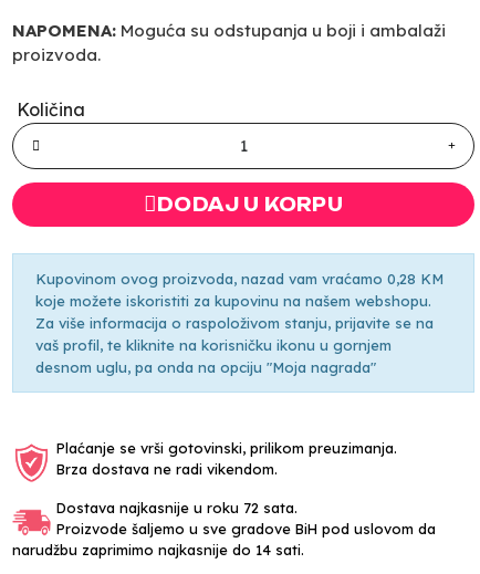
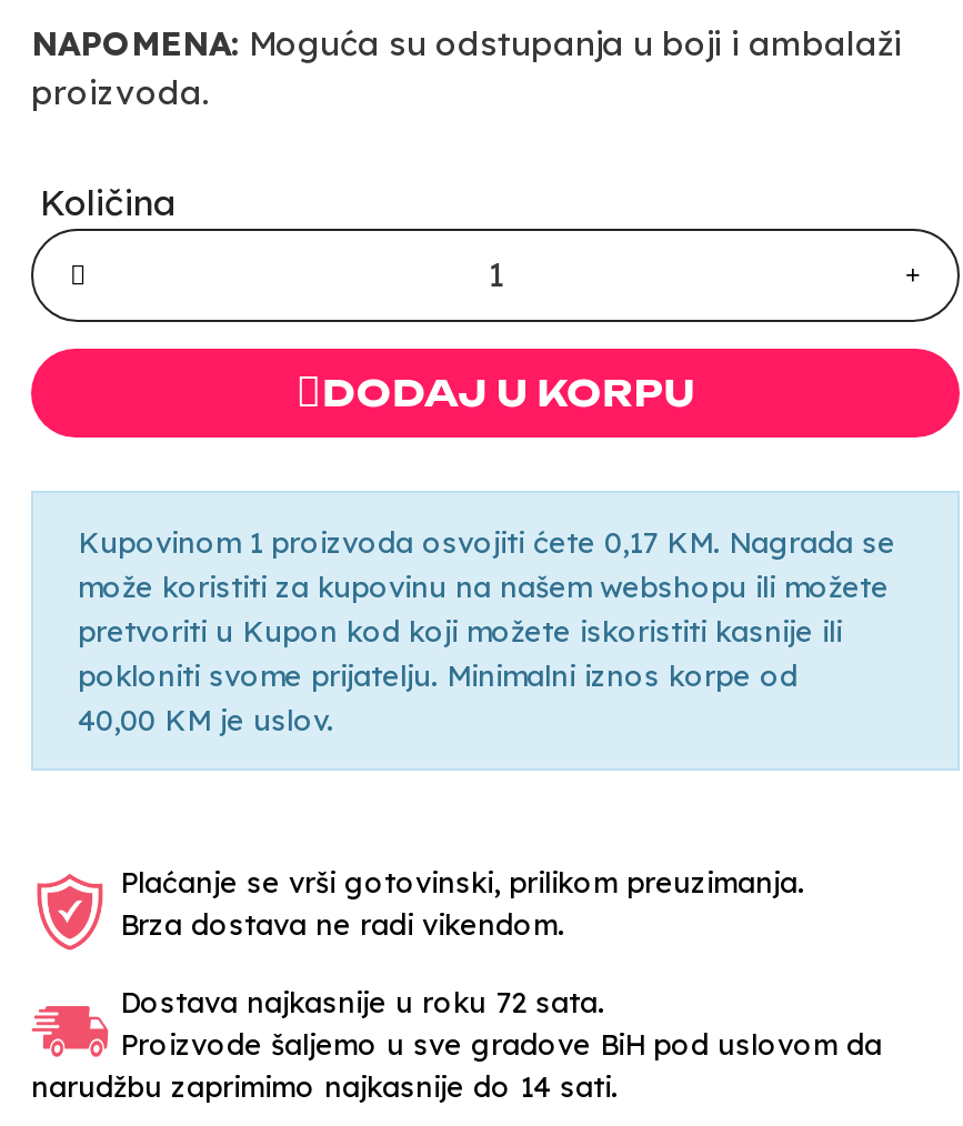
[35,269,444,375] Kupovinom ovog proizvoda, nazad vam vraćamo 0,28 KM | koje možete iskoristiti za kupovinu na našem webshopu. | Za više informacija o raspoloživom stanju, prijavite se na | vaš profil, te kliknite na korisničku ikonu u gornjem | desnom uglu, pa onda na opciju "Moja nagrada" -> [78,523,895,736] Kupovinom 1 proizvoda osvojiti ćete 0,17 KM. Nagrada se | može koristiti za kupovinu na našem webshopu ili možete | pretvoriti u Kupon kod koji možete iskoristiti kasnije ili | pokloniti svome prijatelju. Minimalni iznos korpe od | 40,00 KM je uslov.

